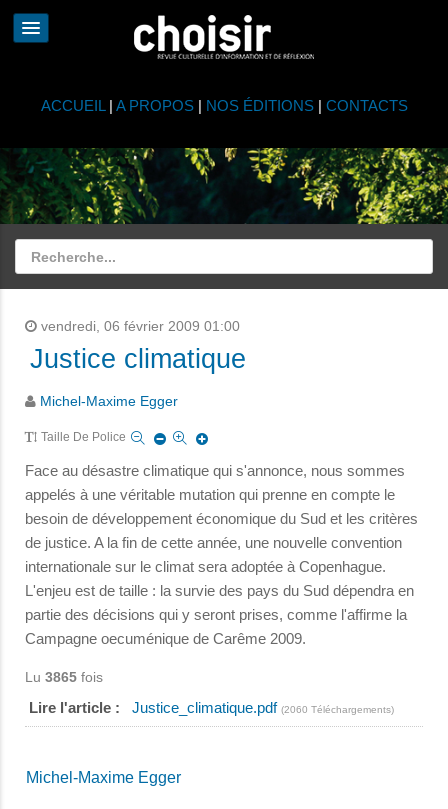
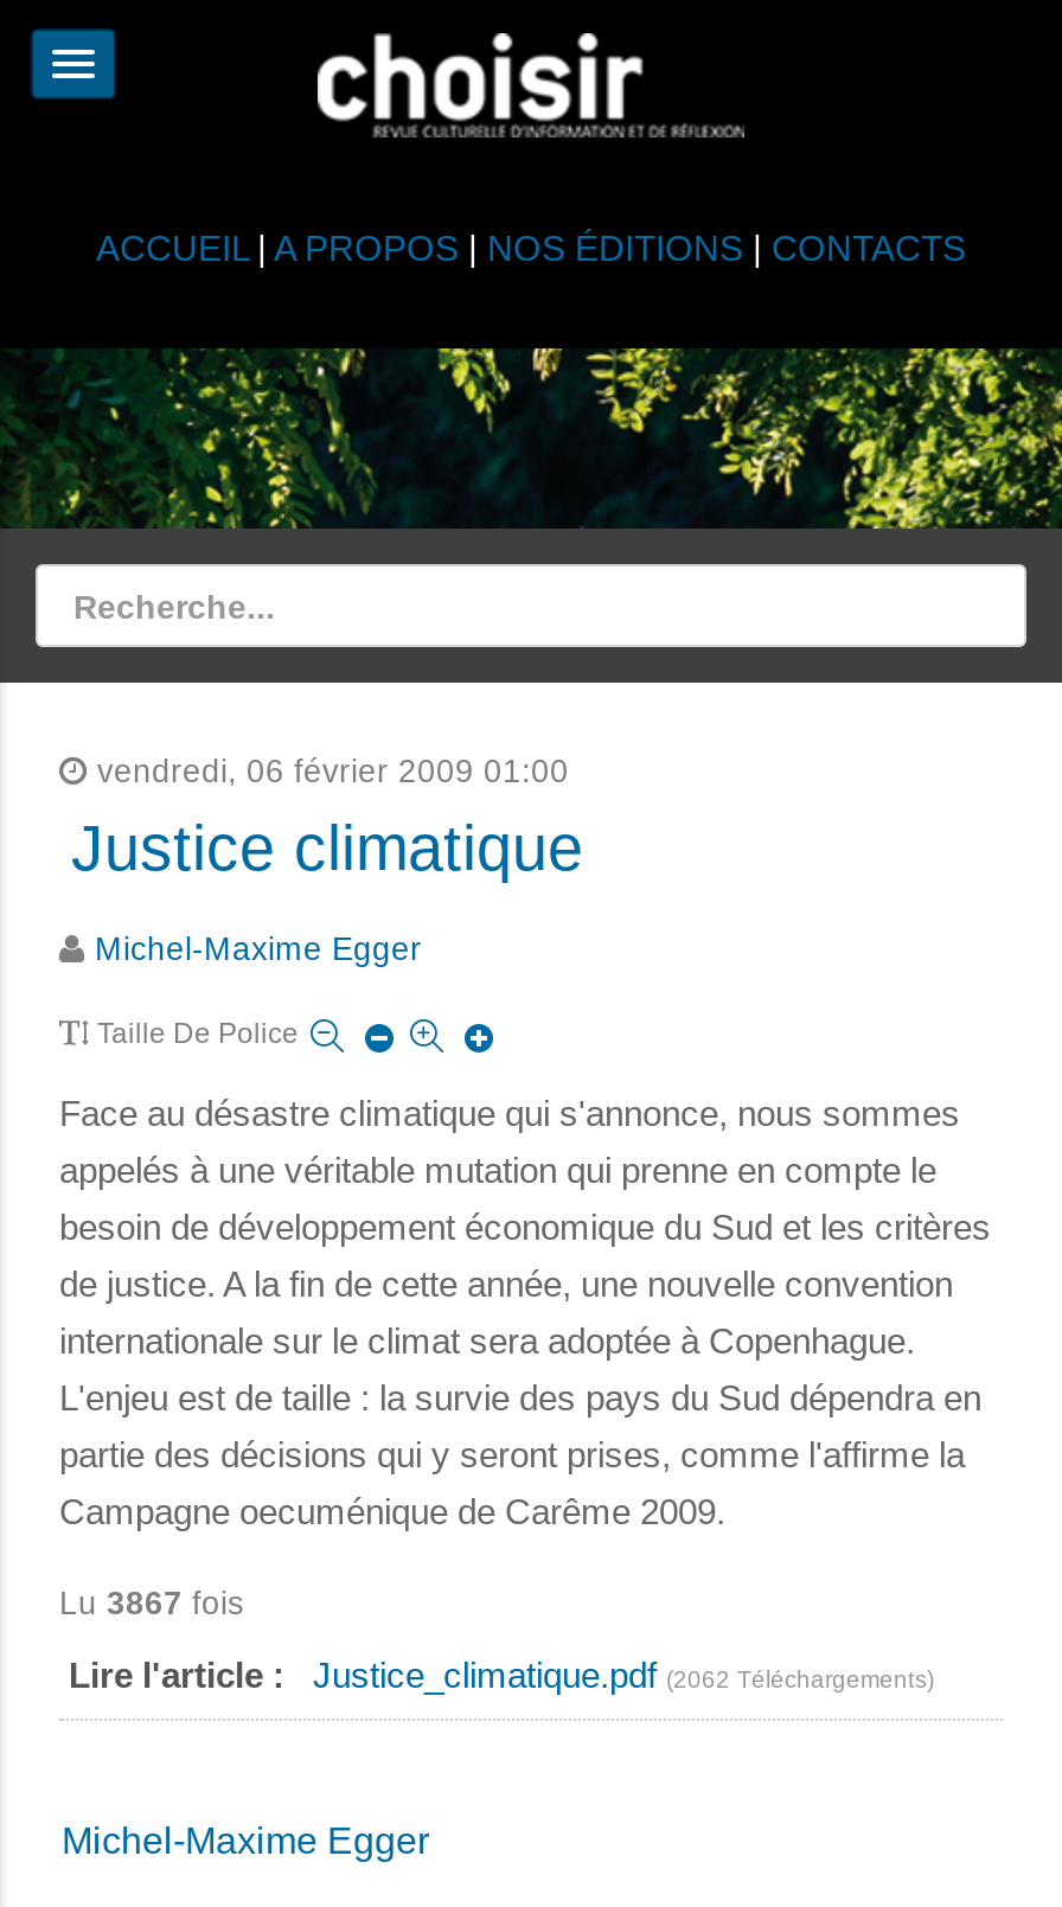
[25,670,103,685] Lu 3865 fois -> [59,1587,244,1623] Lu 3867 fois
[29,699,394,716] Lire l'article : Justice_climatique.pdf (2060 Téléchargements) -> [69,1656,934,1696] Lire l'article : Justice_climatique.pdf (2062 Téléchargements)

